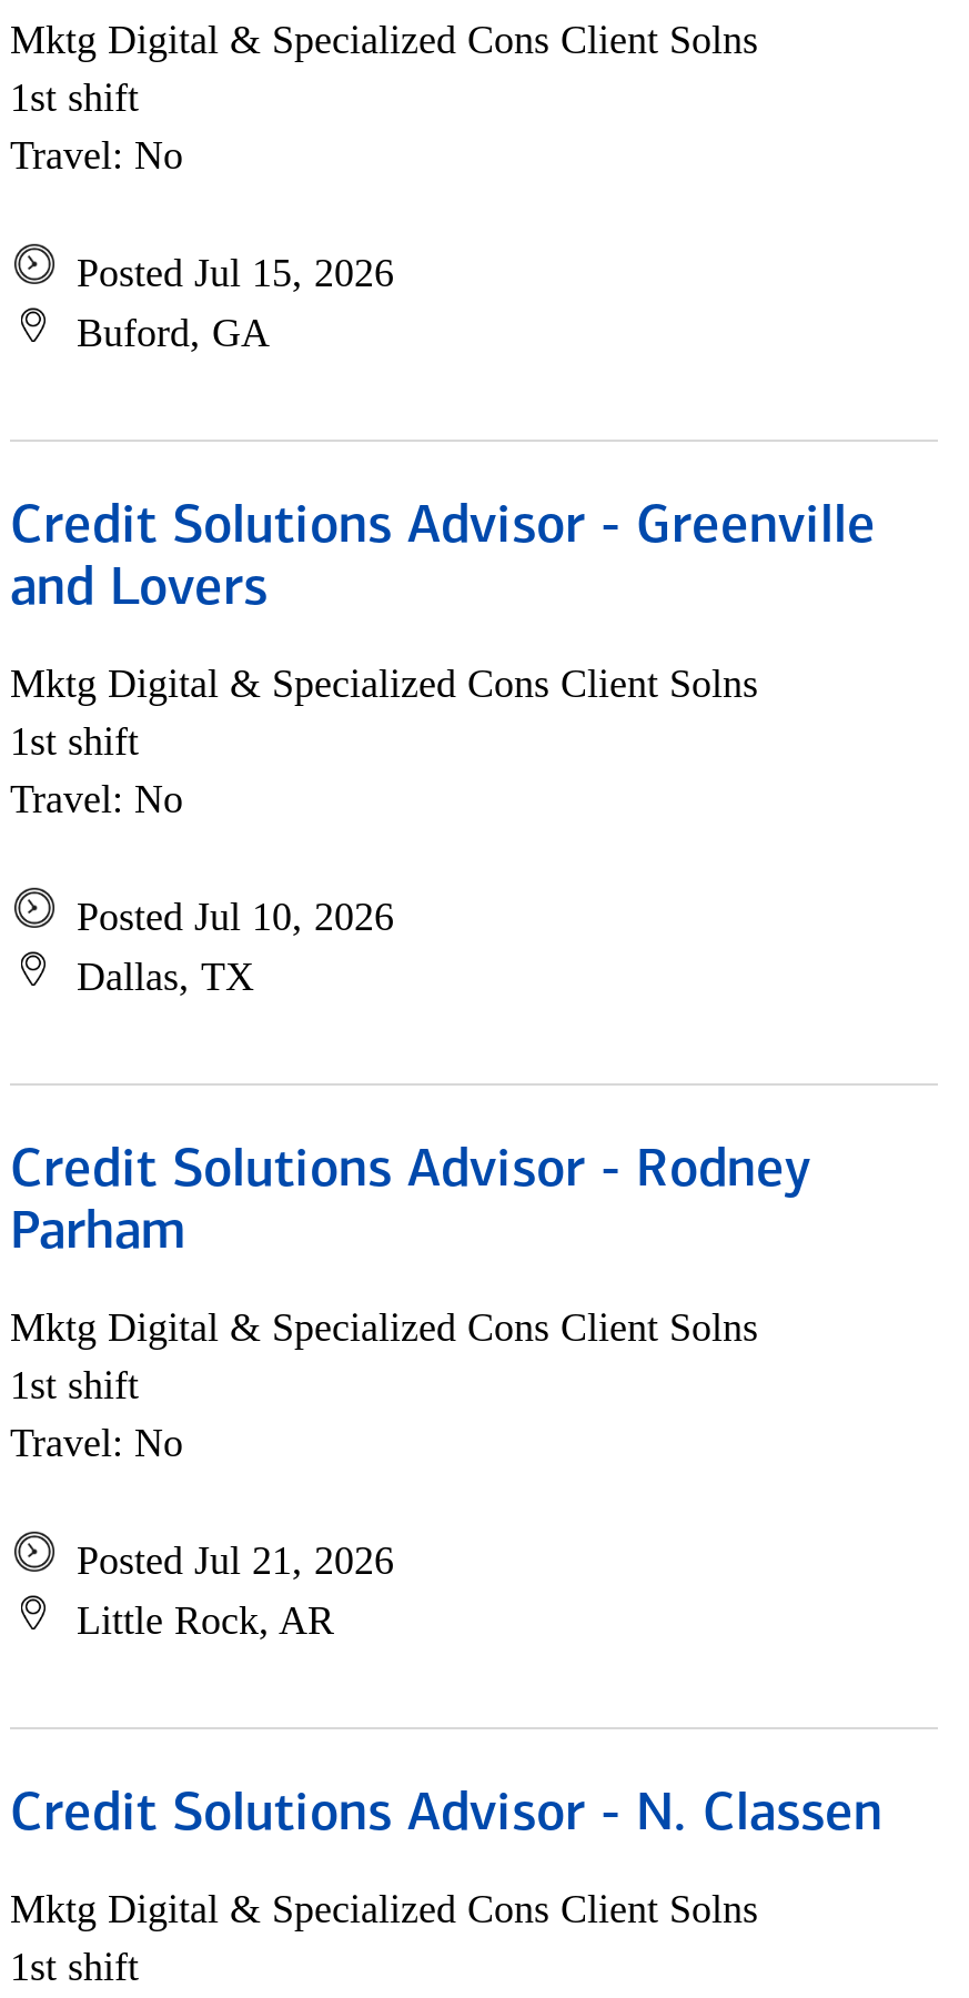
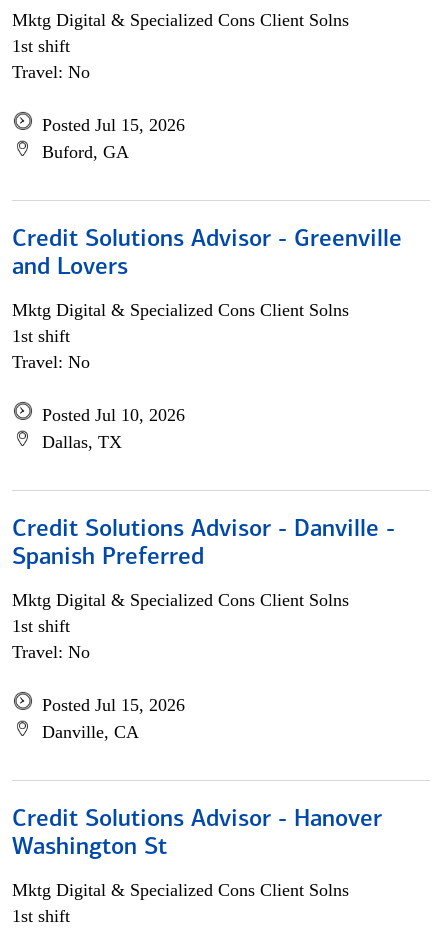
[10,1146,811,1261] Credit Solutions Advisor - Rodney | Parham -> [12,518,395,570] Credit Solutions Advisor - Danville - | Spanish Preferred
[77,1538,394,1643] Posted Jul 21, 2026 | Little Rock, AR -> [42,695,185,742] Posted Jul 15, 2026 | Danville, CA
[10,1789,882,1843] Credit Solutions Advisor - N. Classen -> [12,808,382,860] Credit Solutions Advisor - Hanover | Washington St

